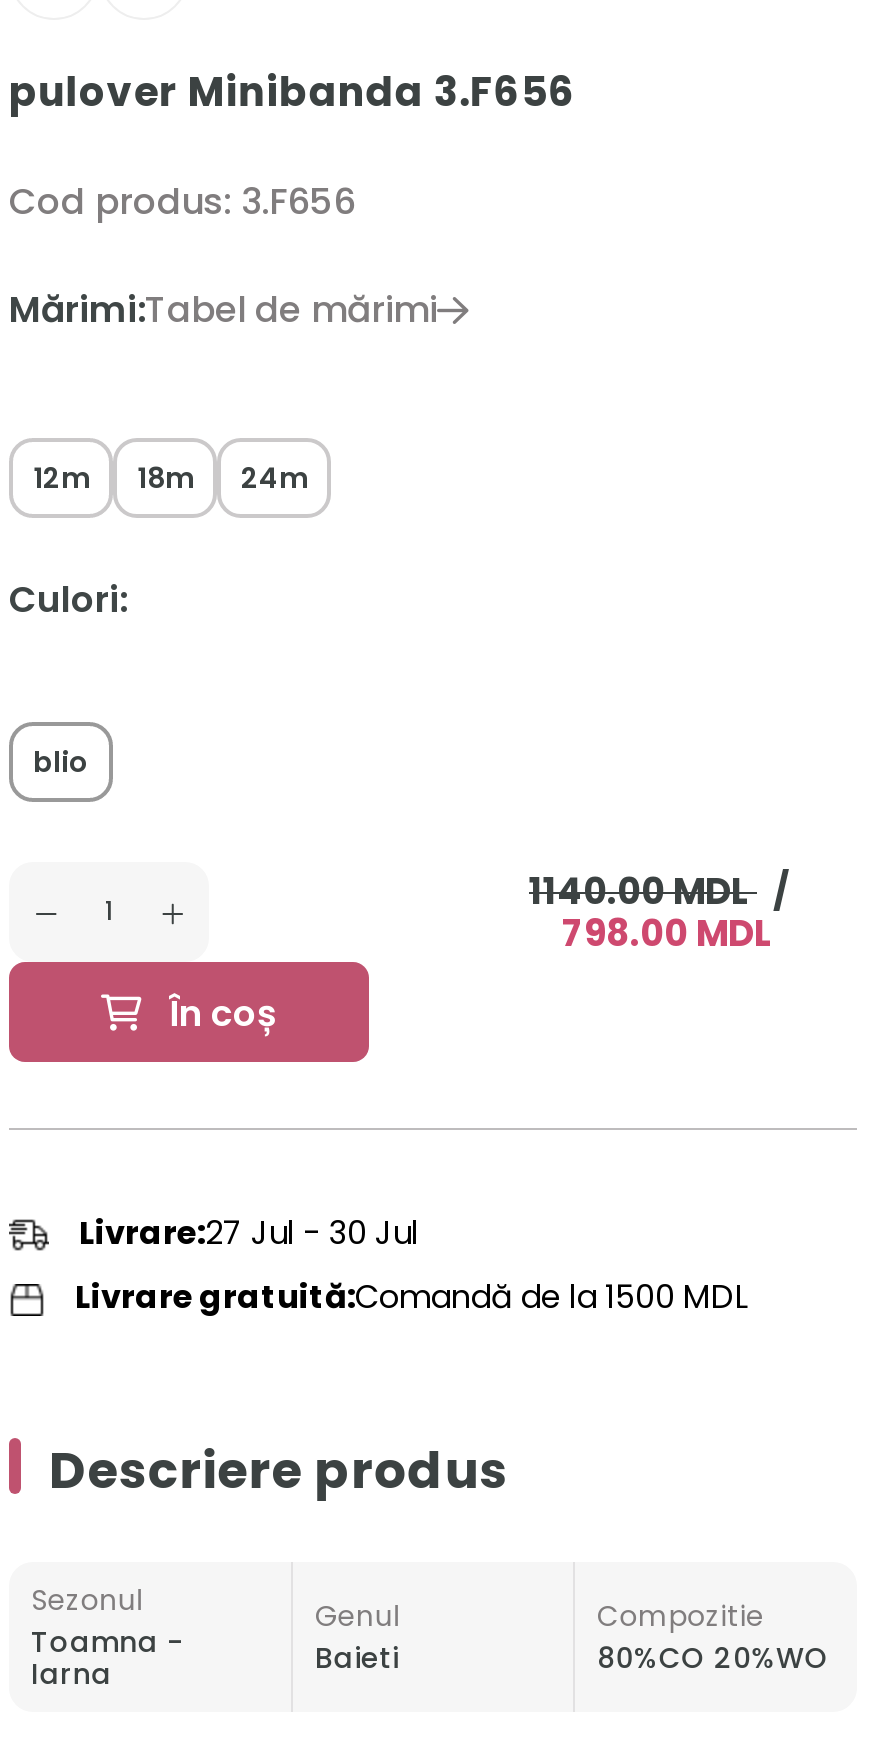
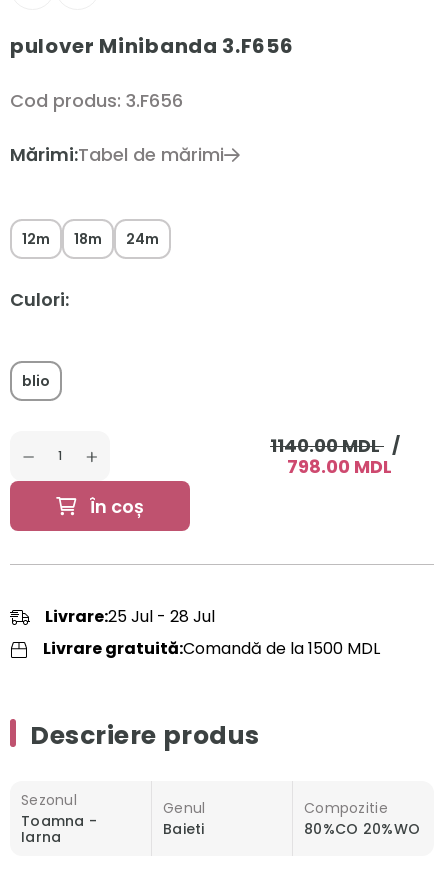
[73,1210,419,1256] Livrare:27 Jul - 30 Jul -> [42,605,215,628] Livrare:25 Jul - 28 Jul

